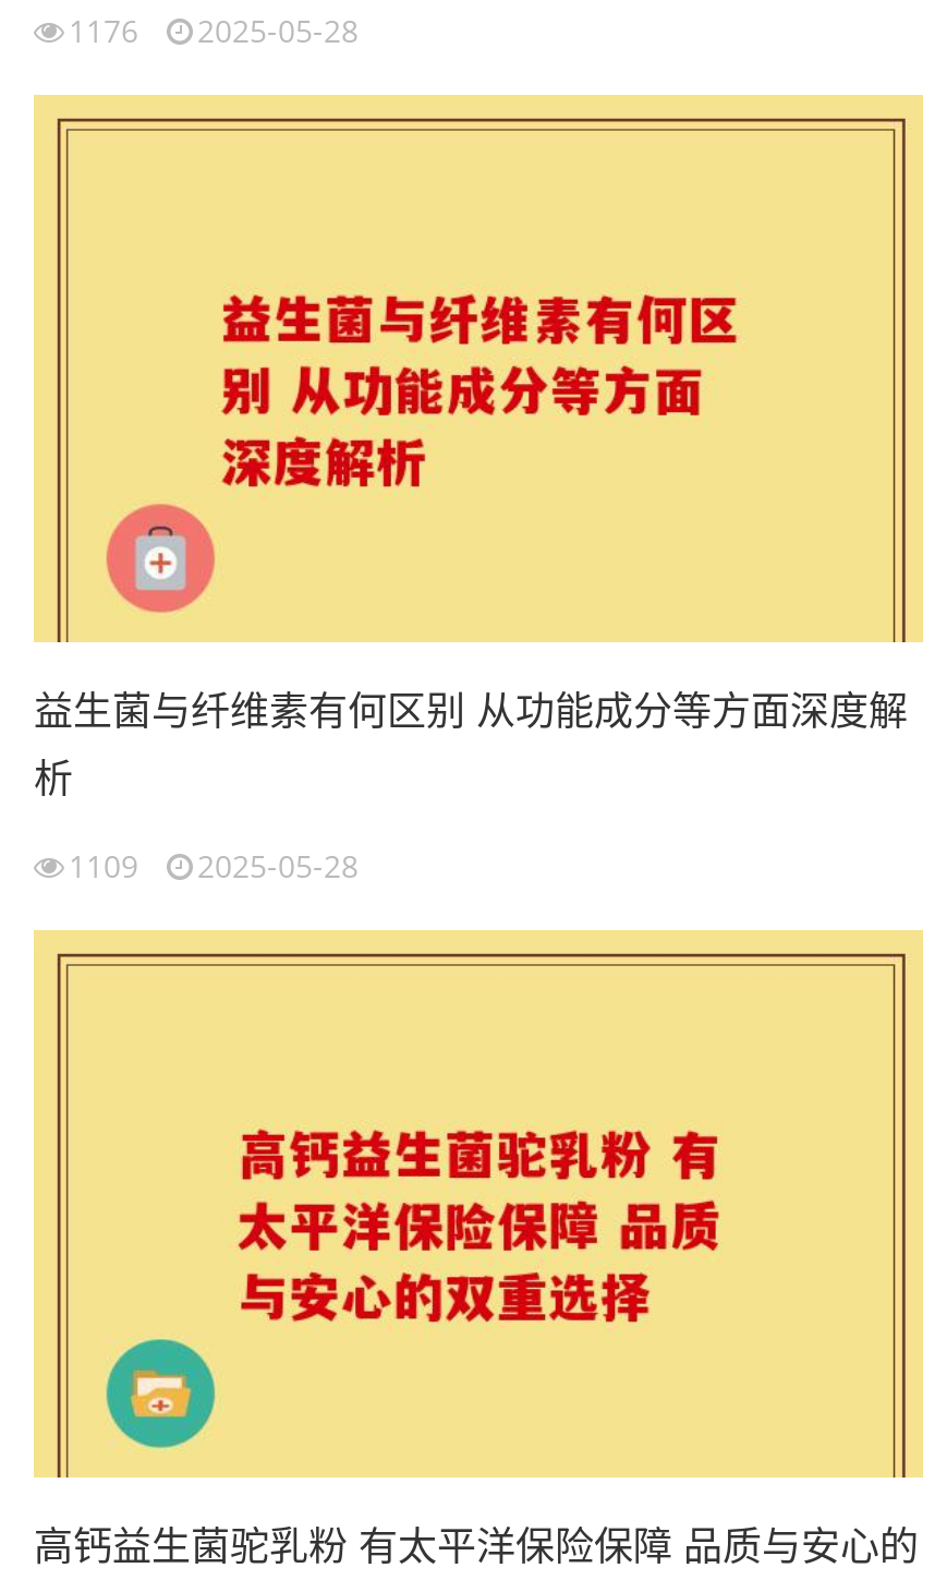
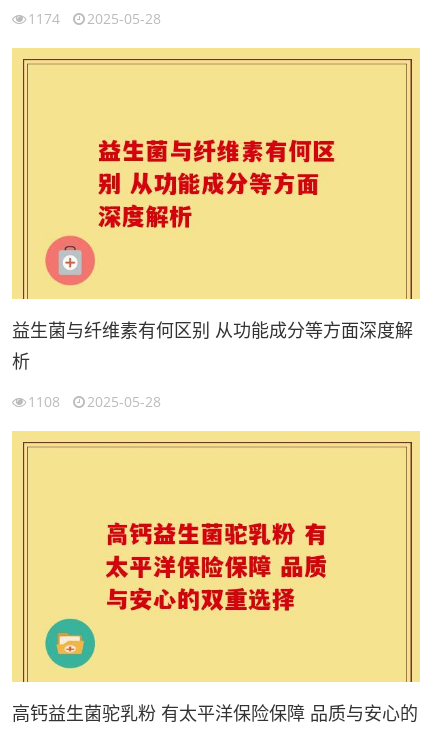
[69,10,359,51] 1176 2025-05-28 -> [28,9,161,28] 1174 2025-05-28
[69,845,359,886] 1109 2025-05-28 -> [28,392,161,411] 1108 2025-05-28

